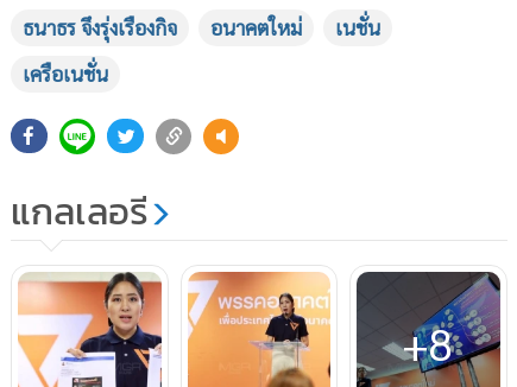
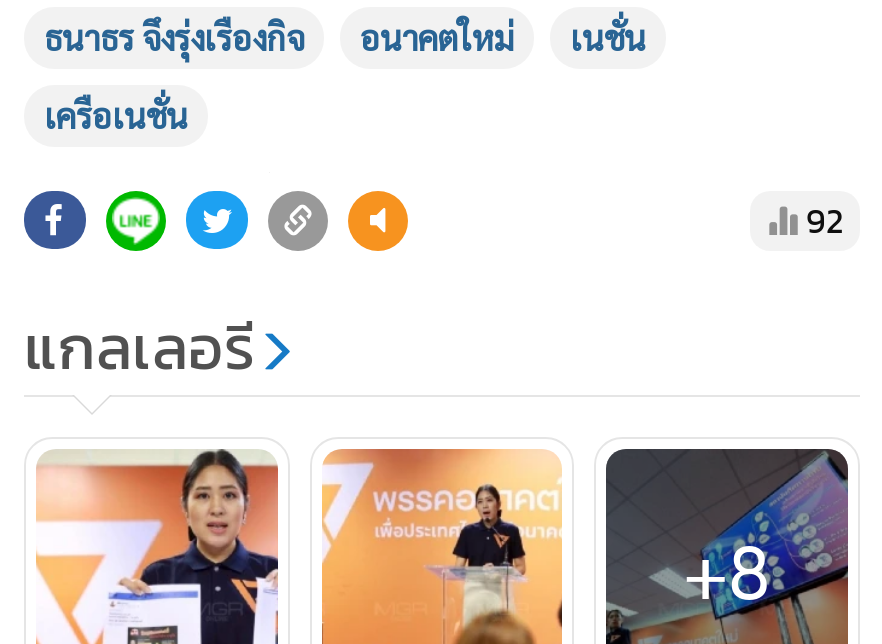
none -> [806,195,844,247] 92

